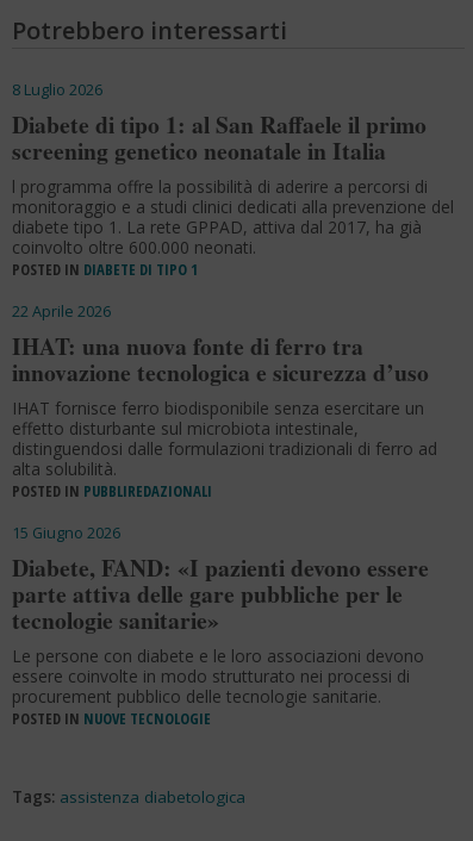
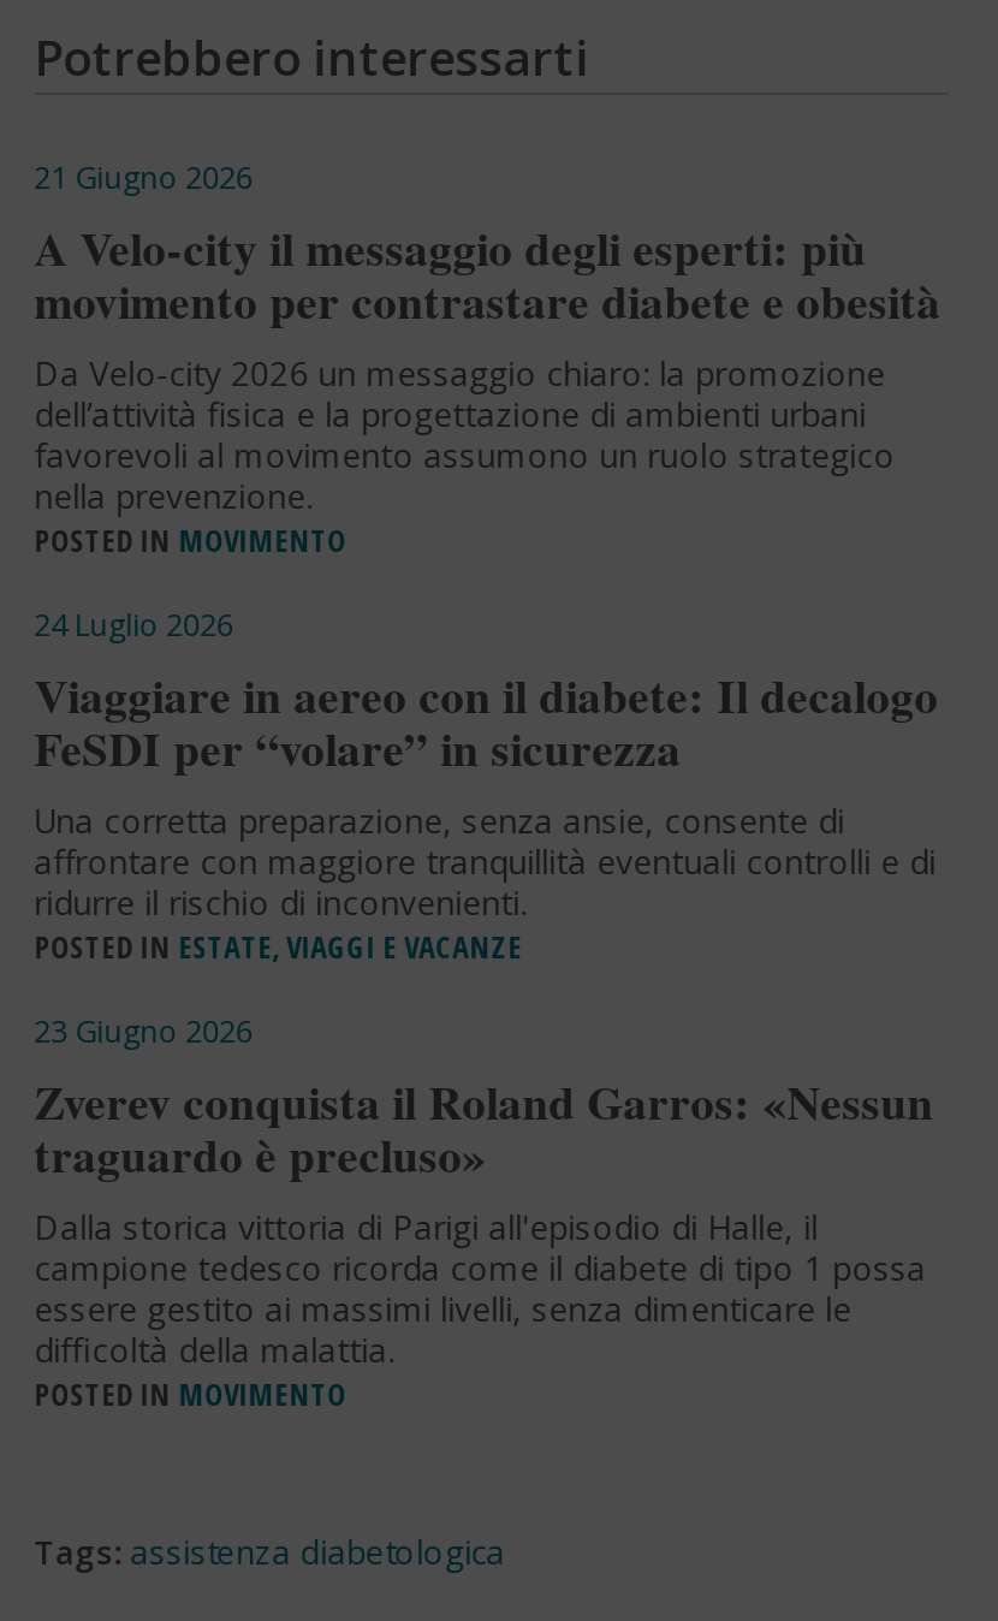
[11,78,453,280] 8 Luglio 2026 | Diabete di tipo 1: al San Raffaele il primo | screening genetico neonatale in Italia | l programma offre la possibilità di aderire a percorsi di | monitoraggio e a studi clinici dedicati alla prevenzione del | diabete tipo 1. La rete GPPAD, attiva dal 2017, ha già | coinvolto oltre 600.000 neonati. | POSTED IN DIABETE DI TIPO 1 -> [34,154,941,561] 21 Giugno 2026 | A Velo-city il messaggio degli esperti: più | movimento per contrastare diabete e obesità | Da Velo-city 2026 un messaggio chiaro: la promozione | dell’attività fisica e la progettazione di ambienti urbani | favorevoli al movimento assumono un ruolo strategico | nella prevenzione. | POSTED IN MOVIMENTO
[11,300,437,501] 22 Aprile 2026 | IHAT: una nuova fonte di ferro tra | innovazione tecnologica e sicurezza d’uso | IHAT fornisce ferro biodisponibile senza esercitare un | effetto disturbante sul microbiota intestinale, | distinguendosi dalle formulazioni tradizionali di ferro ad | alta solubilità. | POSTED IN PUBBLIREDAZIONALI -> [34,602,938,967] 24 Luglio 2026 | Viaggiare in aereo con il diabete: Il decalogo | FeSDI per “volare” in sicurezza | Una corretta preparazione, senza ansie, consente di | affrontare con maggiore tranquillità eventuali controlli e di | ridurre il rischio di inconvenienti. | POSTED IN ESTATE, VIAGGI E VACANZE
[11,521,428,729] 15 Giugno 2026 | Diabete, FAND: «I pazienti devono essere | parte attiva delle gare pubbliche per le | tecnologie sanitarie» | Le persone con diabete e le loro associazioni devono | essere coinvolte in modo strutturato nei processi di | procurement pubblico delle tecnologie sanitarie. | POSTED IN NUOVE TECNOLOGIE -> [34,1008,933,1415] 23 Giugno 2026 | Zverev conquista il Roland Garros: «Nessun | traguardo è precluso» | Dalla storica vittoria di Parigi all'episodio di Halle, il | campione tedesco ricorda come il diabete di tipo 1 possa | essere gestito ai massimi livelli, senza dimenticare le | difficoltà della malattia. | POSTED IN MOVIMENTO

